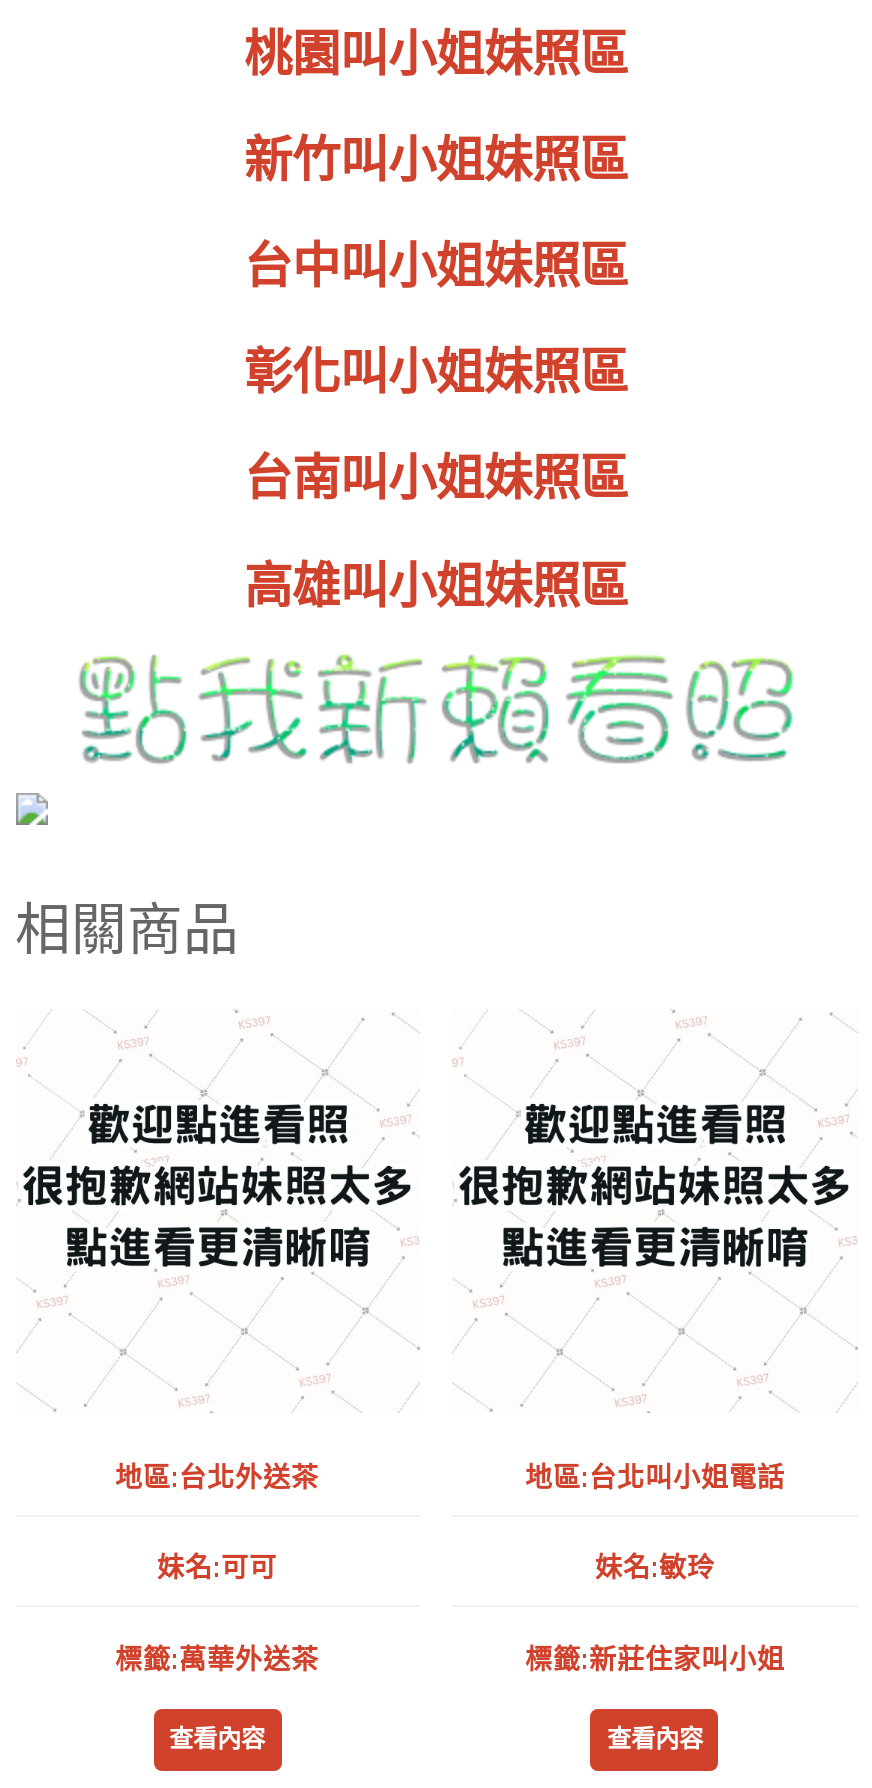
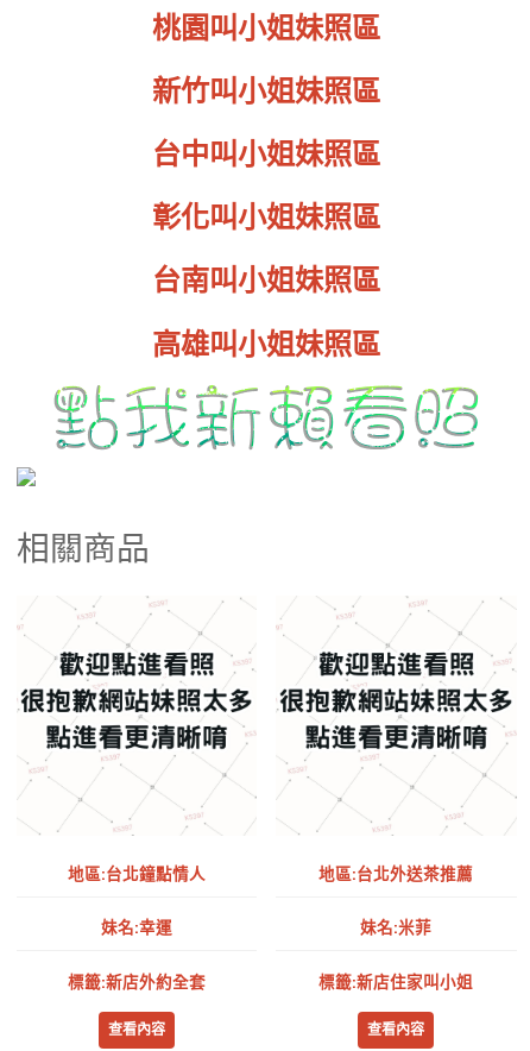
[115,1461,319,1493] 地區:台北外送茶 -> [67,865,205,884] 地區:台北鐘點情人
[525,1461,785,1493] 地區:台北叫小姐電話 -> [319,865,474,884] 地區:台北外送茶推薦
[157,1552,277,1584] 妹名:可可 -> [100,918,172,937] 妹名:幸運
[595,1552,715,1584] 妹名:敏玲 -> [361,918,432,937] 妹名:米菲
[115,1642,319,1674] 標籤:萬華外送茶 -> [67,972,205,991] 標籤:新店外約全套
[525,1642,785,1674] 標籤:新莊住家叫小姐 -> [319,972,474,991] 標籤:新店住家叫小姐

